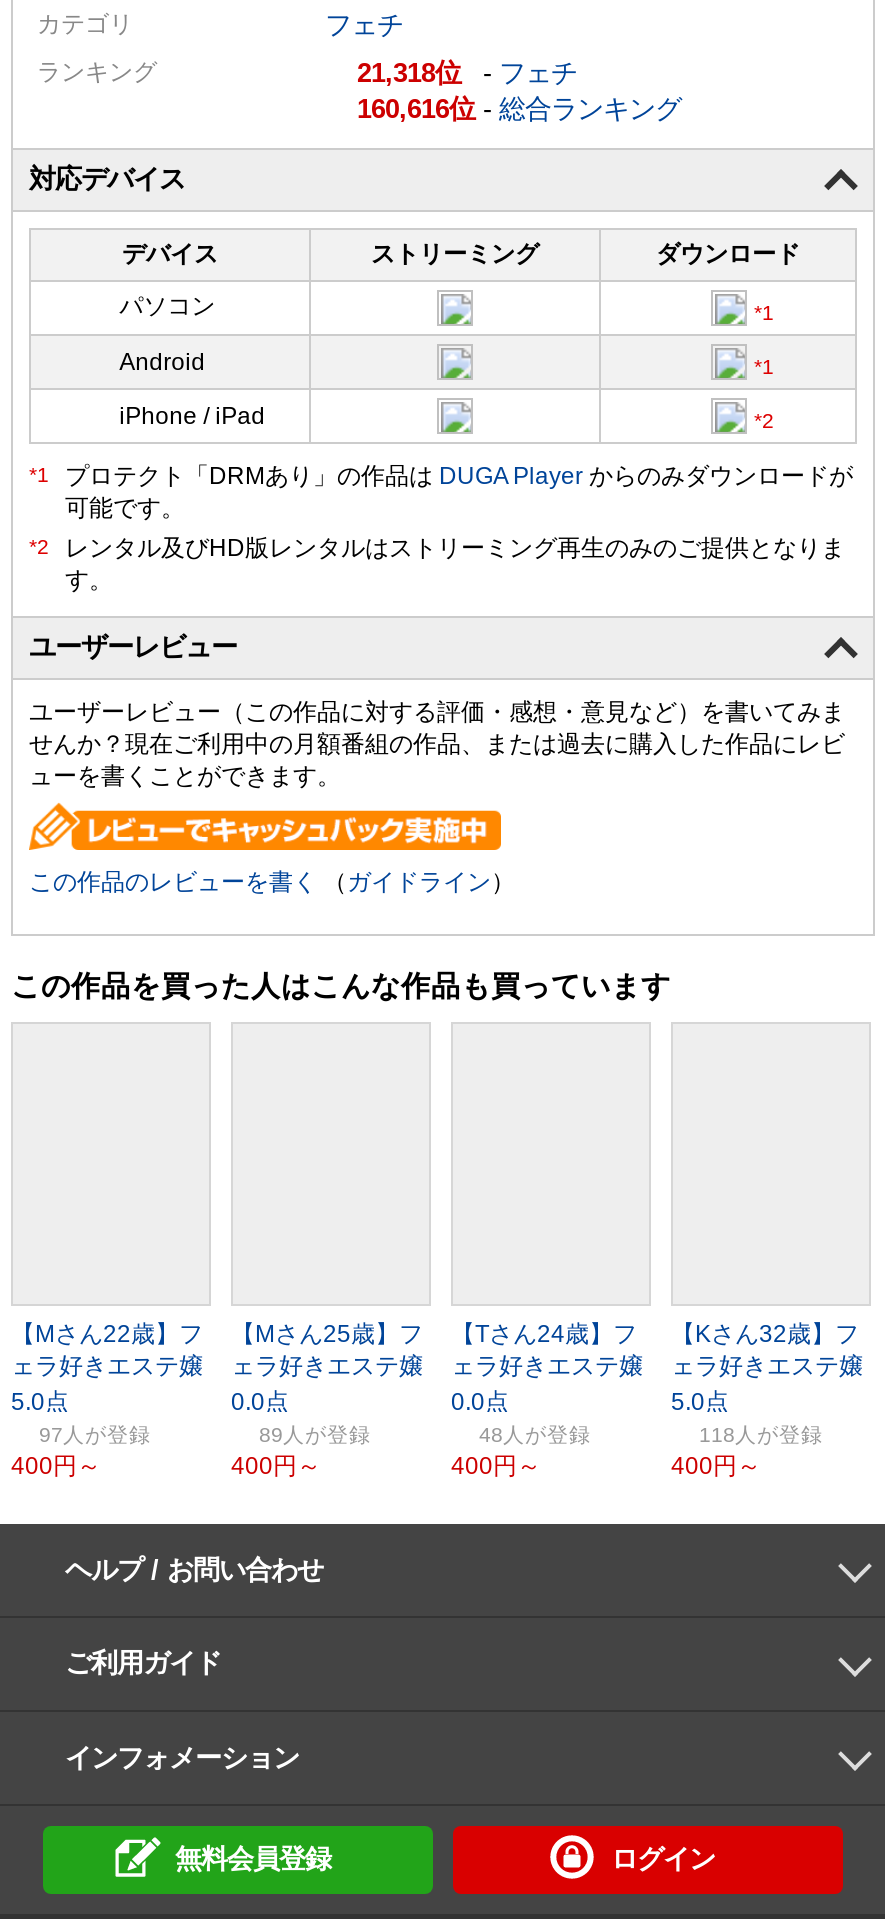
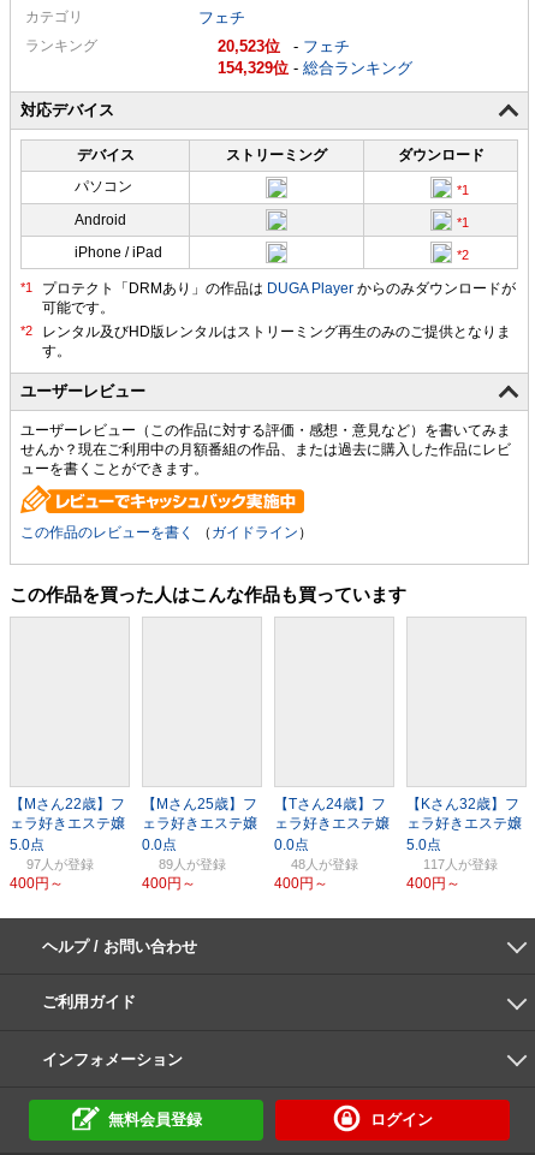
[357,58,577,88] 21,318 -フェチ -> [218,37,350,55] 20,523 -フェチ
[357,94,681,124] 160,616 -総合ランキング -> [218,59,412,77] 154,329 -総合ランキング
[699,1422,757,1446] 118人 -> [423,857,458,871] 117人

